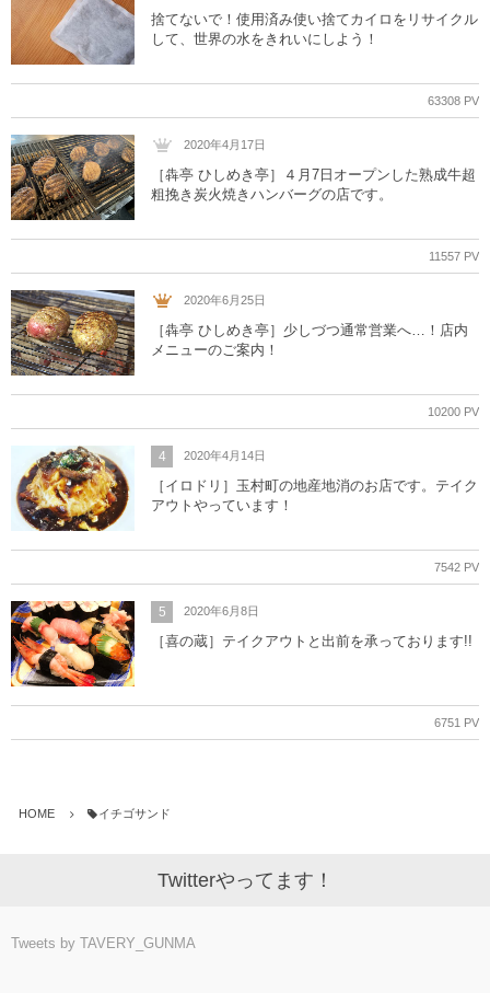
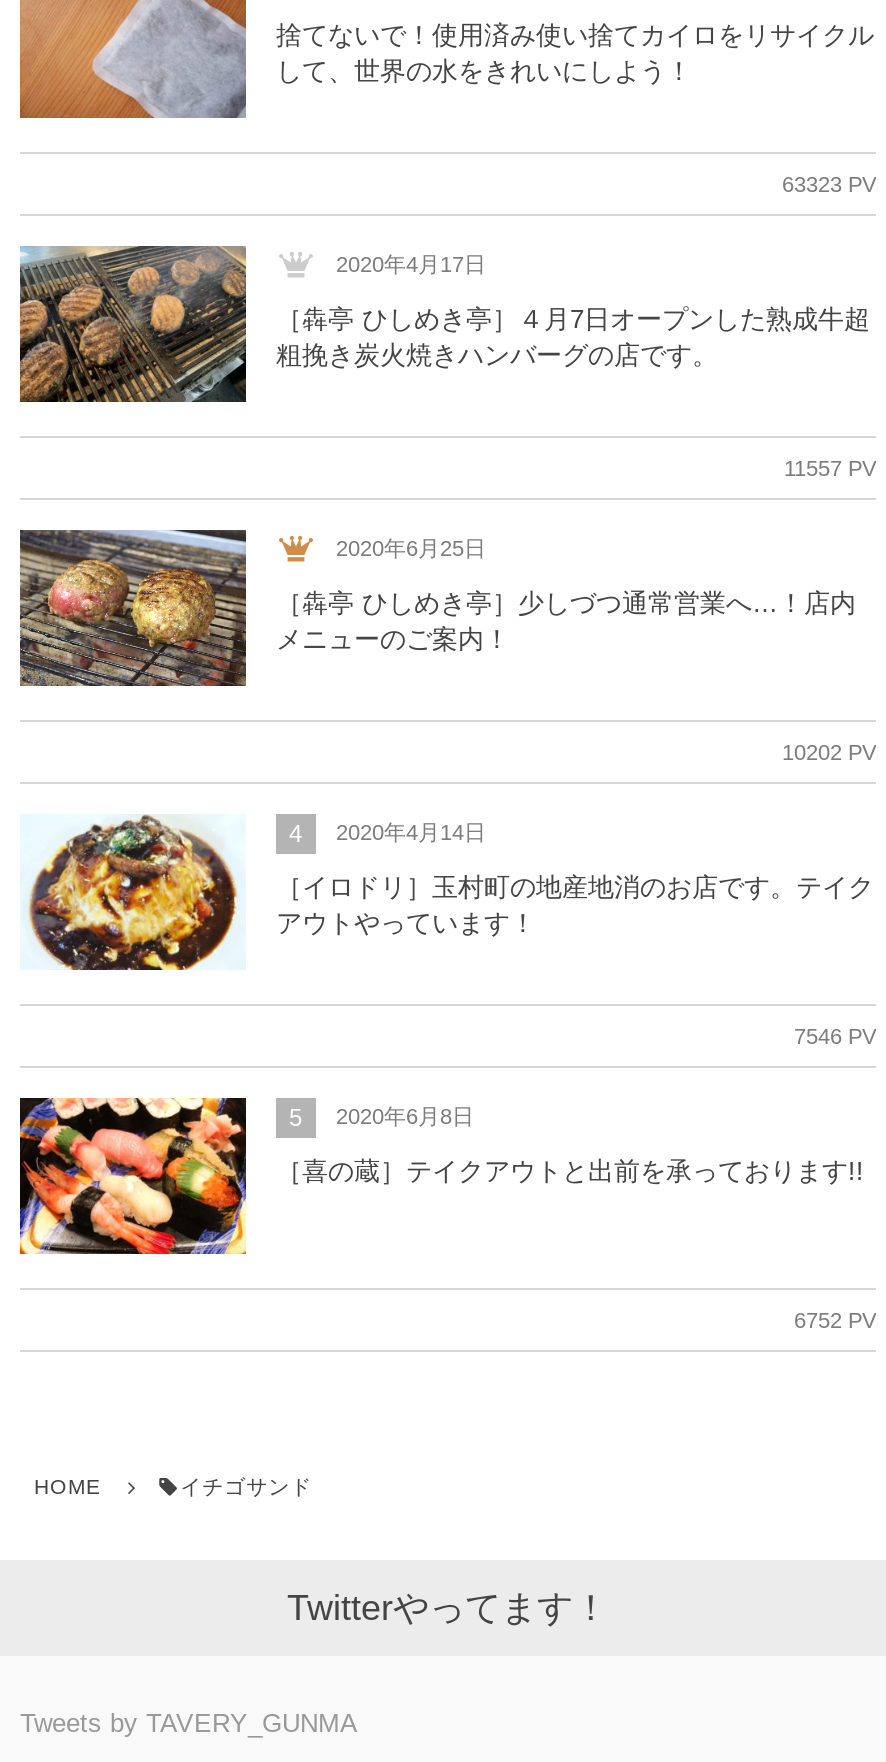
[428,94,479,107] 63308 PV -> [782,172,876,196] 63323 PV
[428,405,479,418] 10200 PV -> [782,740,876,764] 10202 PV
[434,561,479,574] 7542 PV -> [794,1024,876,1048] 7546 PV
[434,716,479,729] 6751 PV -> [794,1308,876,1332] 6752 PV

